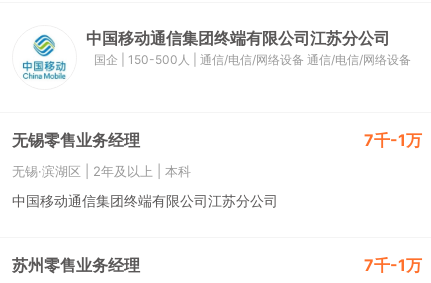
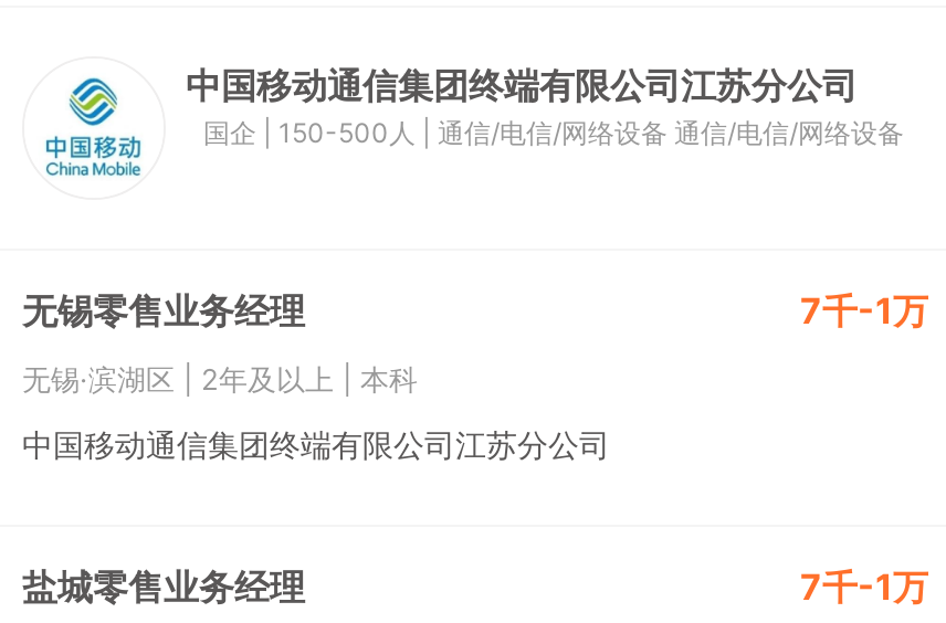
[12,255,140,275] 苏州零售业务经理 -> [22,564,305,609] 盐城零售业务经理

